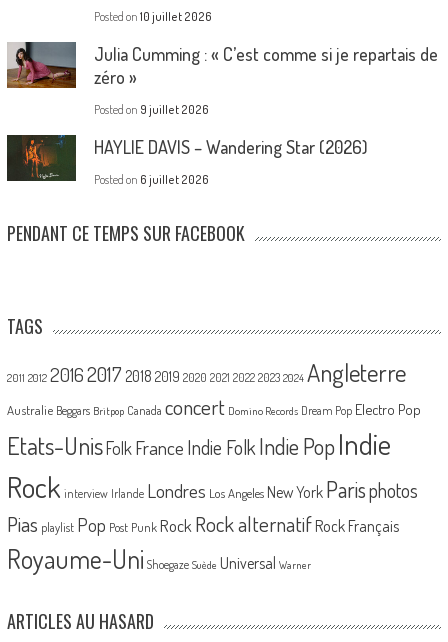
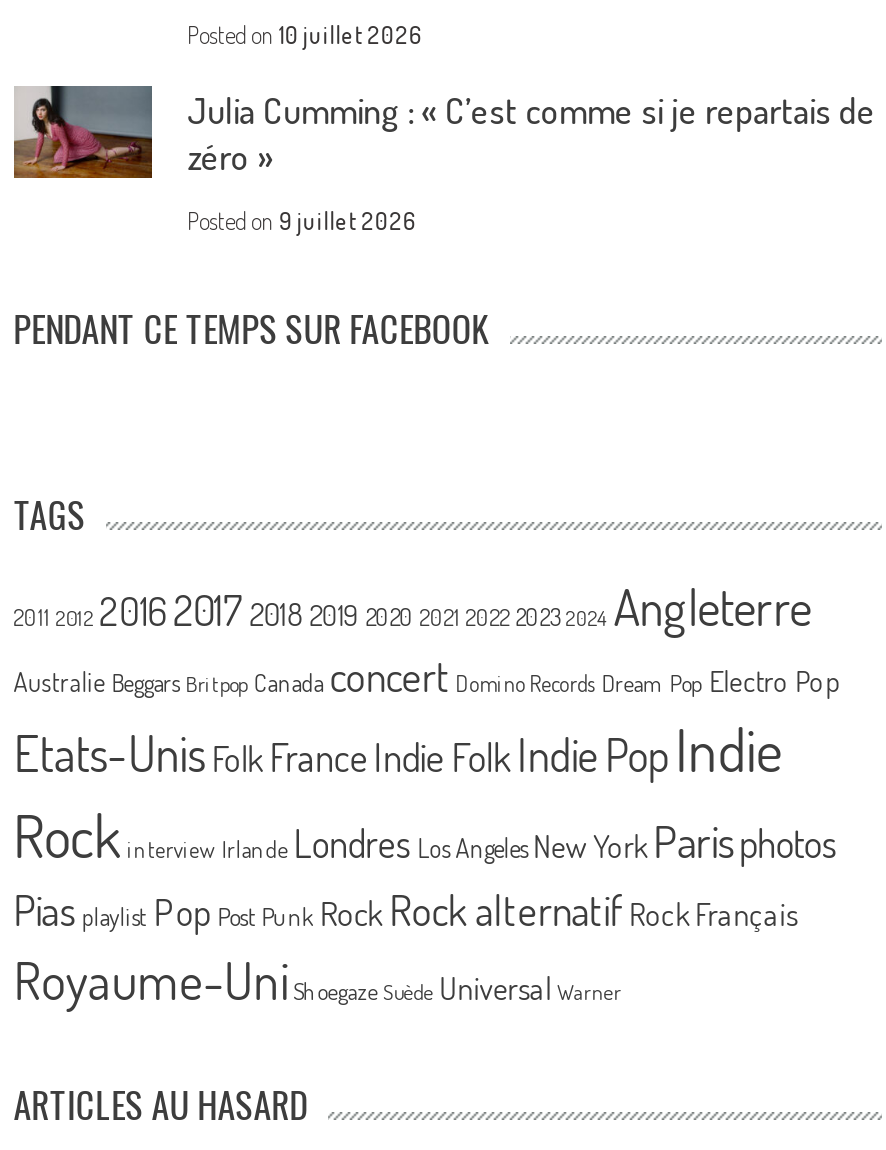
[6,134,368,186] [image] | HAYLIE DAVIS – Wandering Star (2026) | Posted on 6 juillet 2026 -> none

